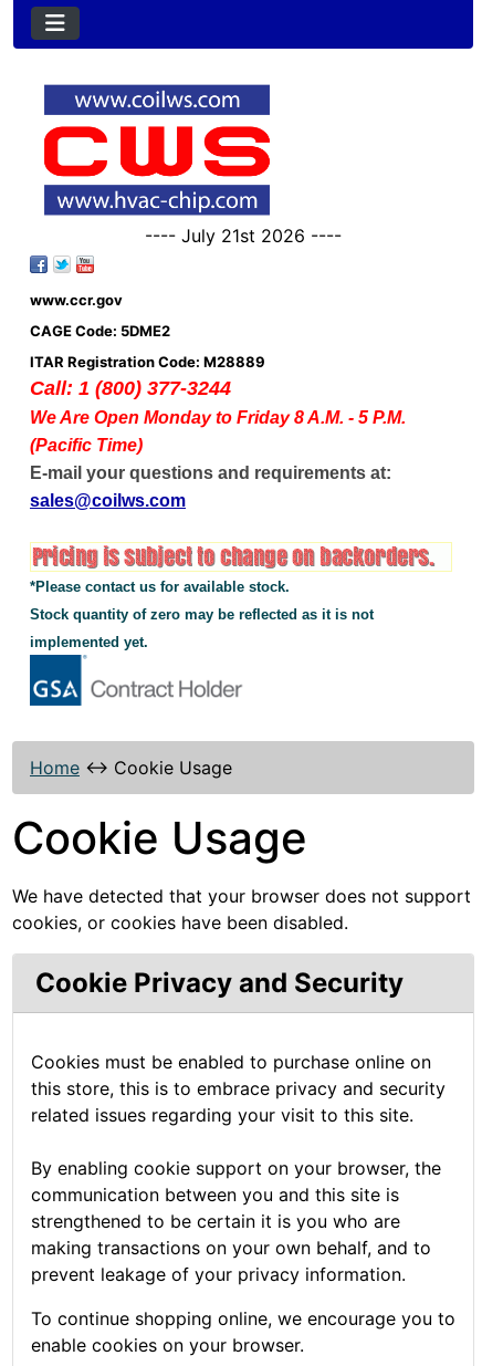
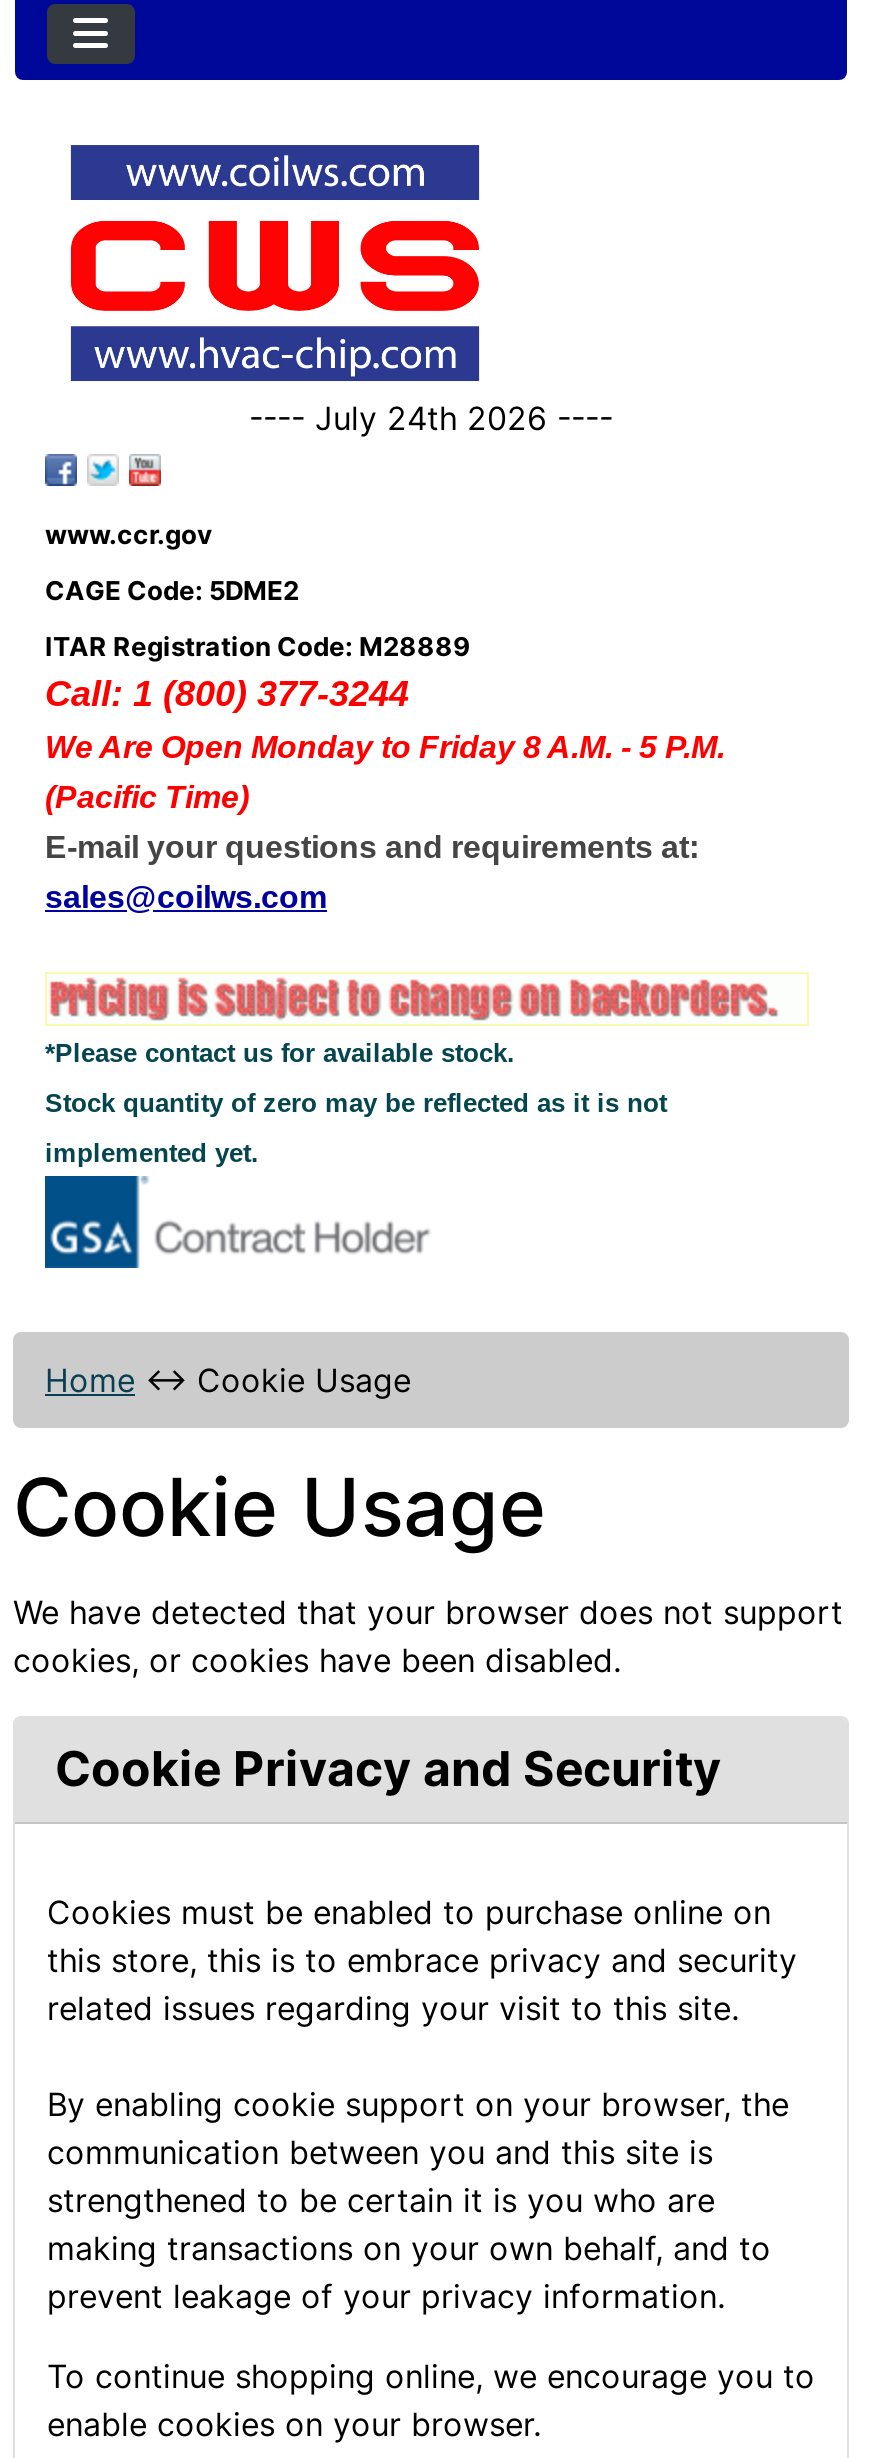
[145,225,342,247] ---- July 21st 2026 ---- -> [249,399,613,439] ---- July 24th 2026 ----

